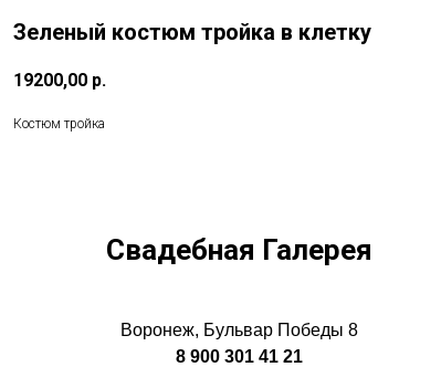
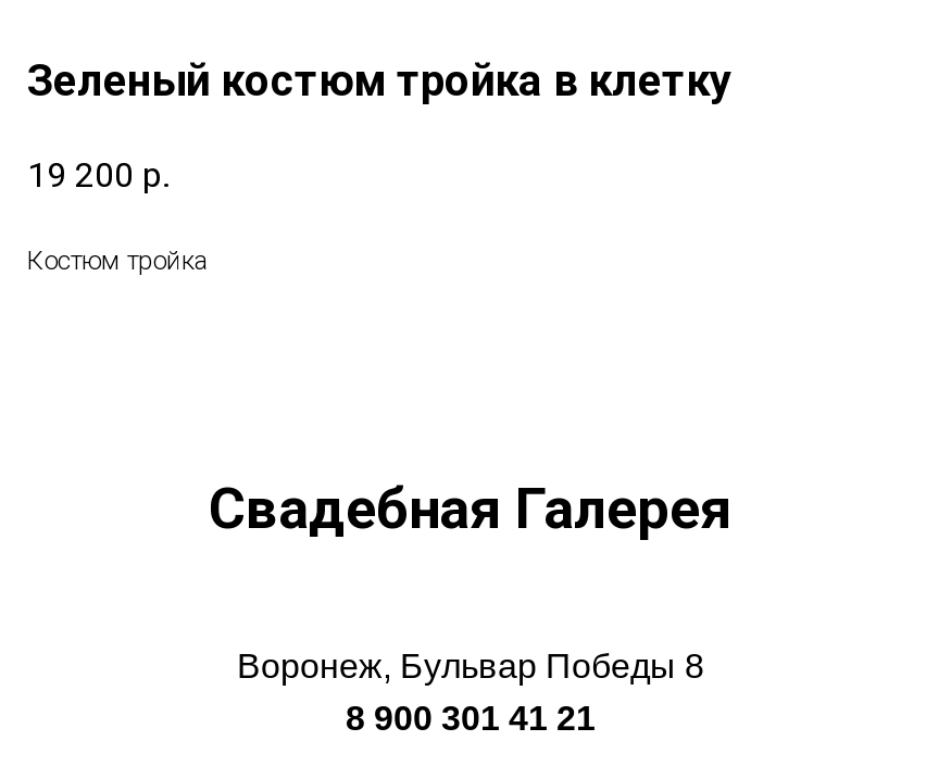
[13,70,106,91] 19200,00 р. -> [27,155,168,196] 19 200 р.

